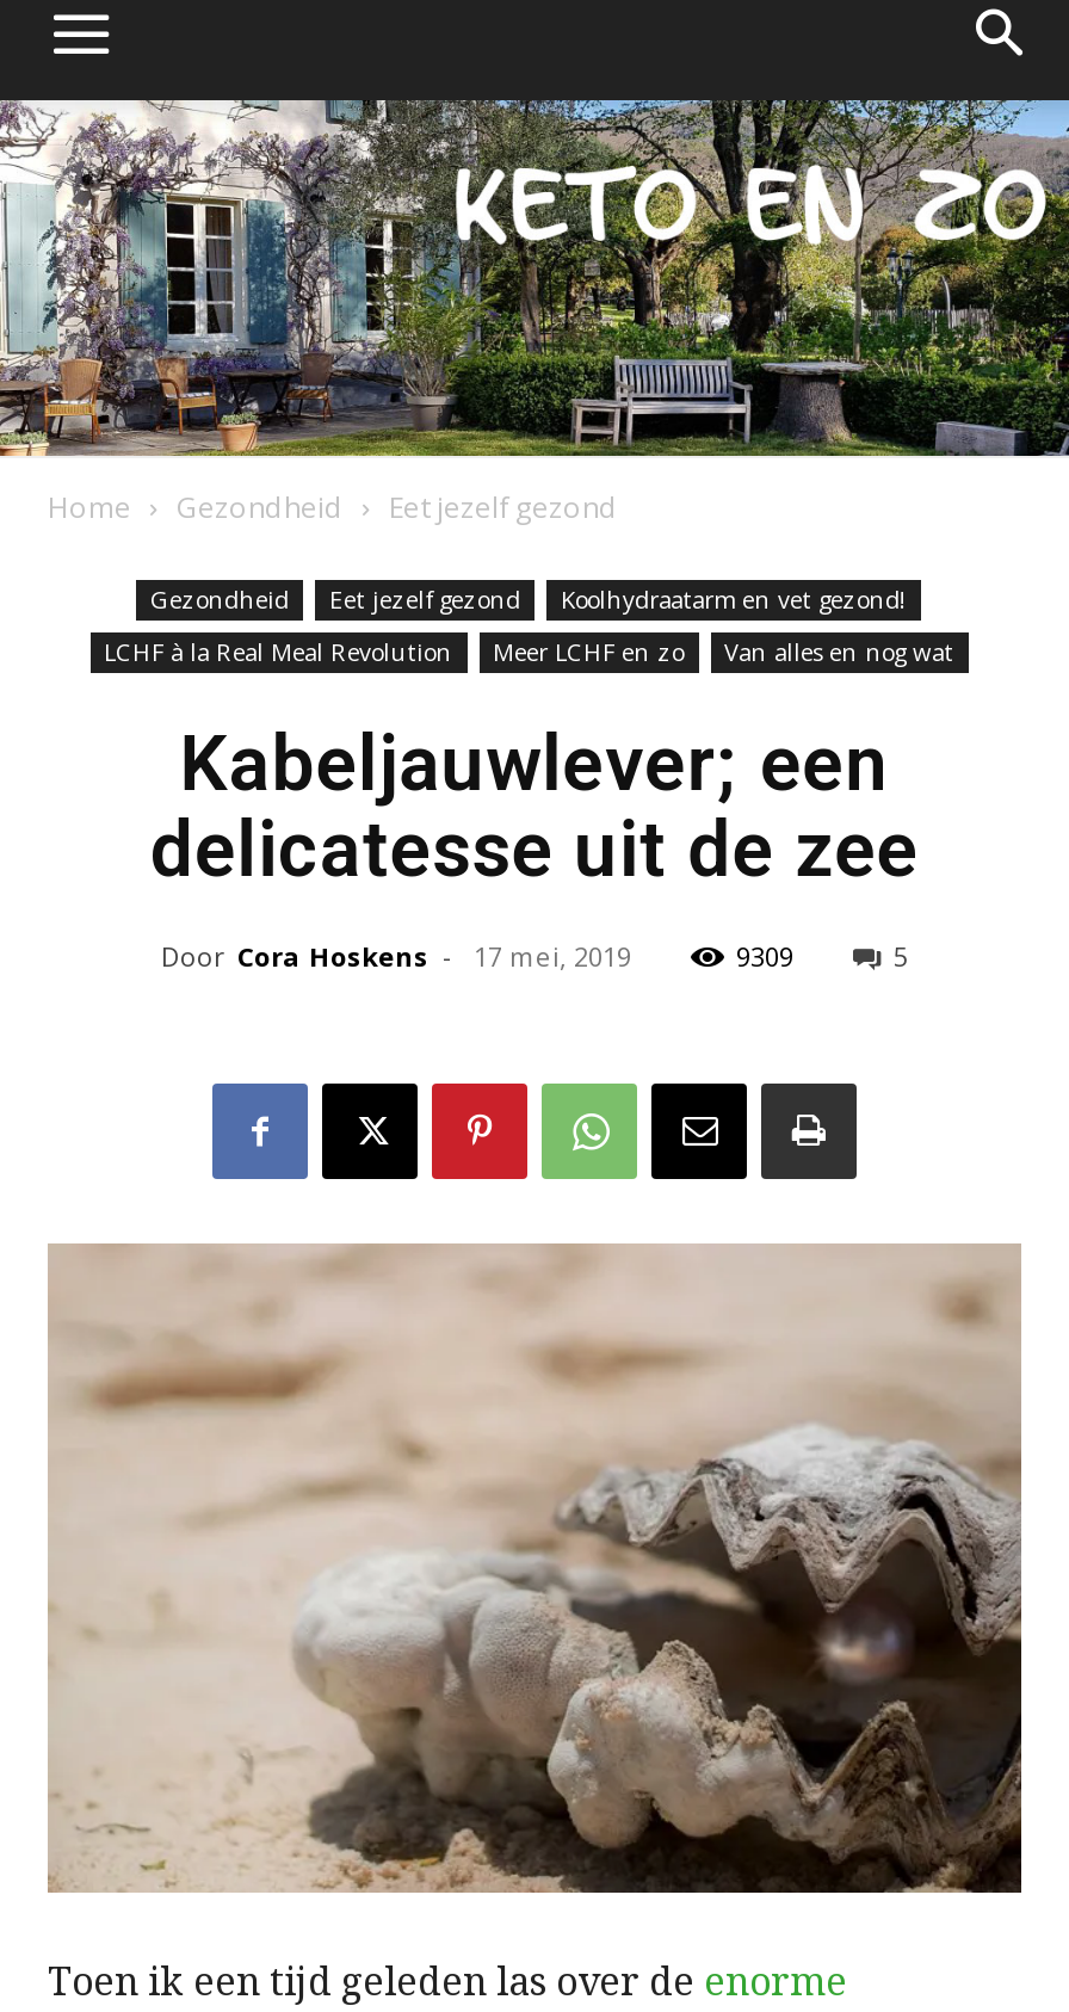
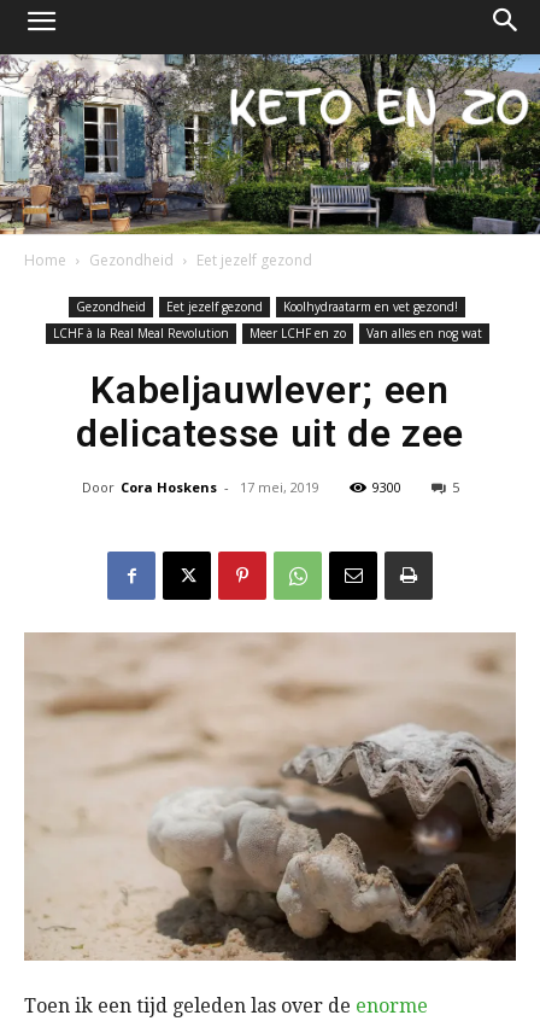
[736,938,793,974] 9309 -> [372,478,401,496] 9300

